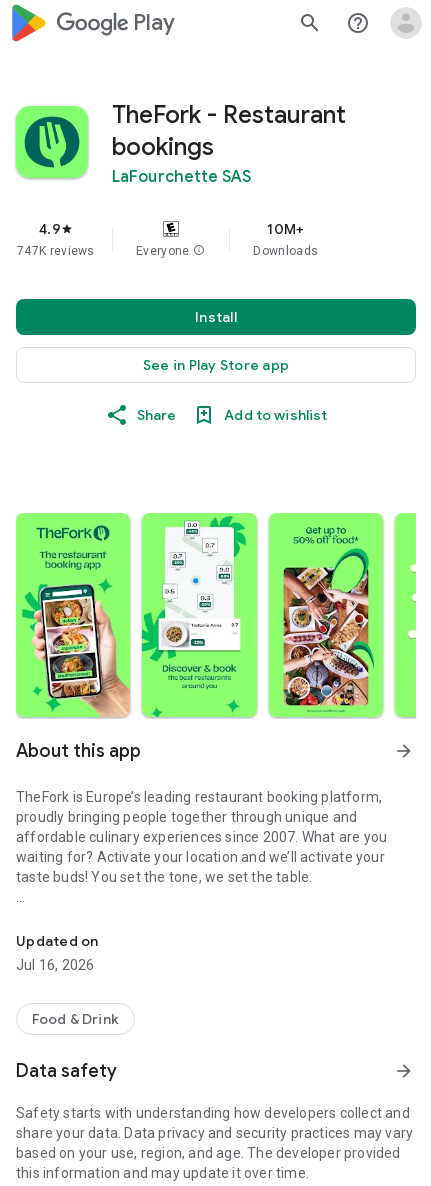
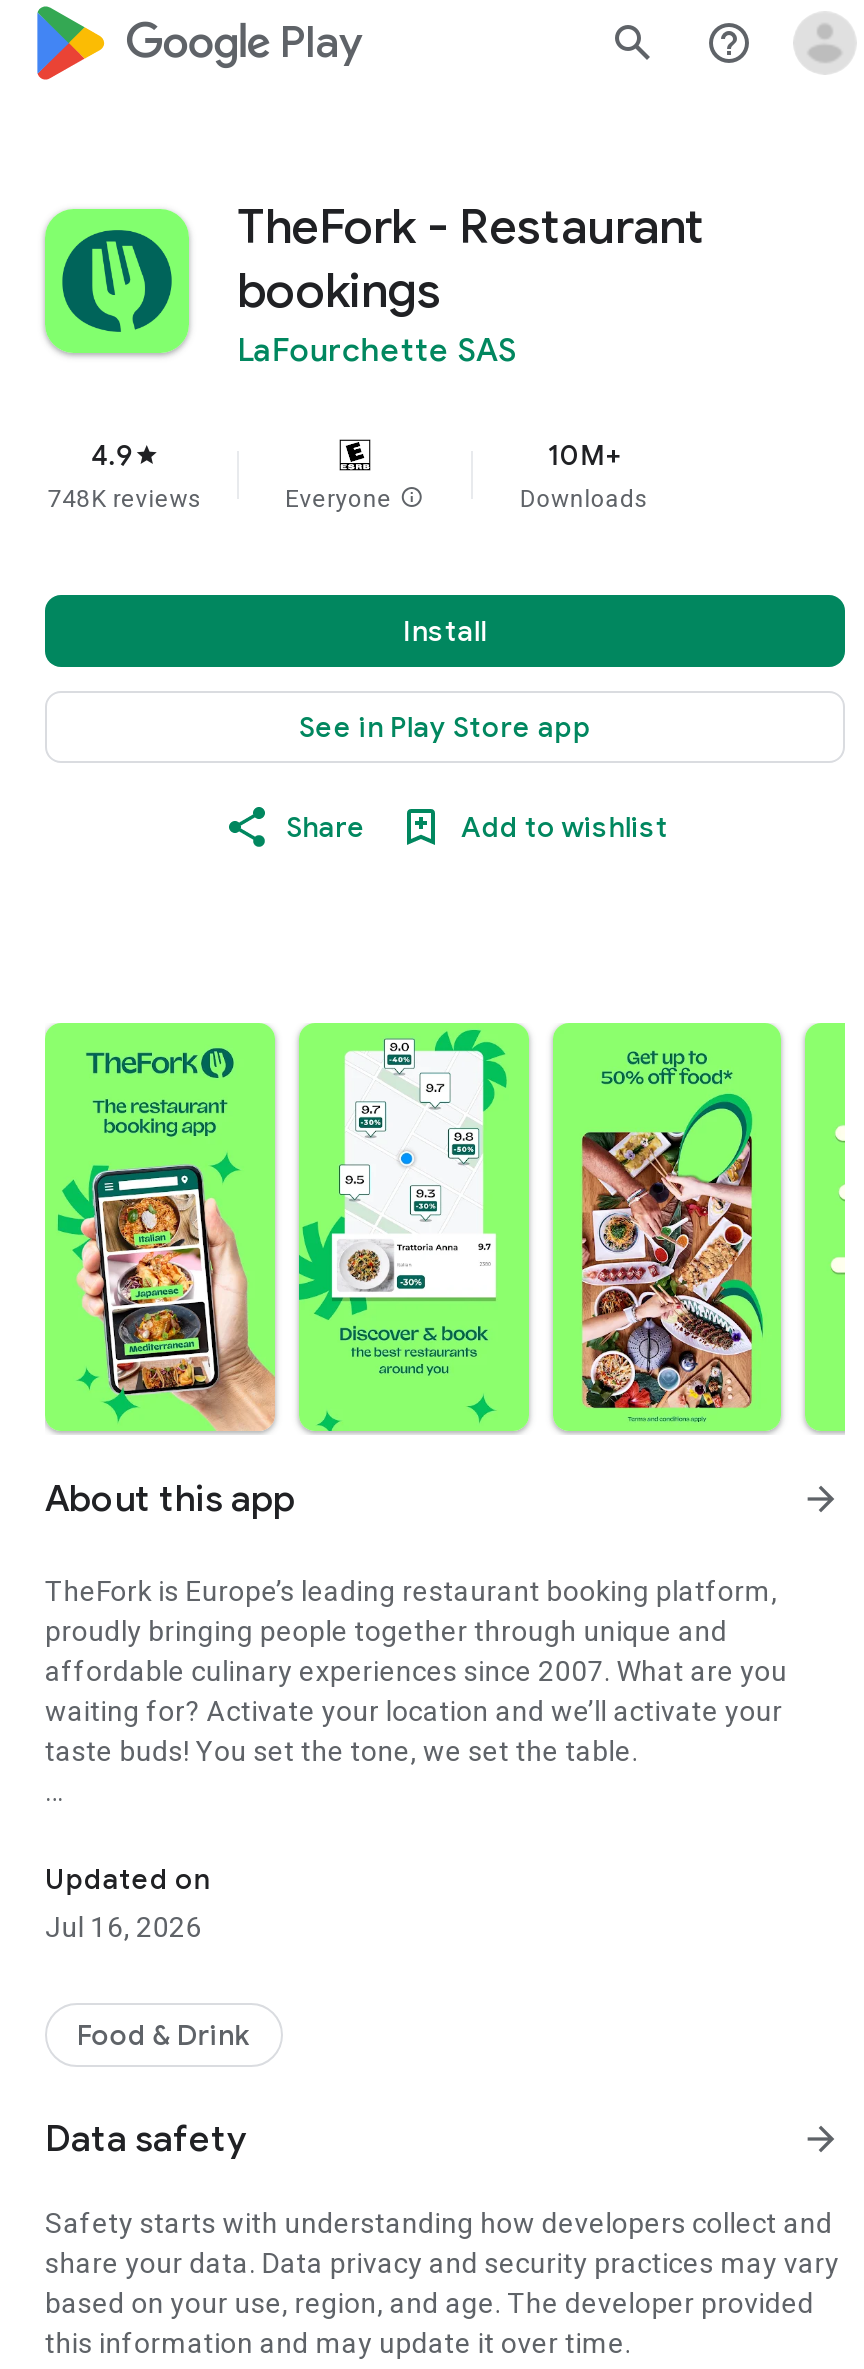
[17,244,95,258] 747K reviews -> [47,485,203,513] 748K reviews

